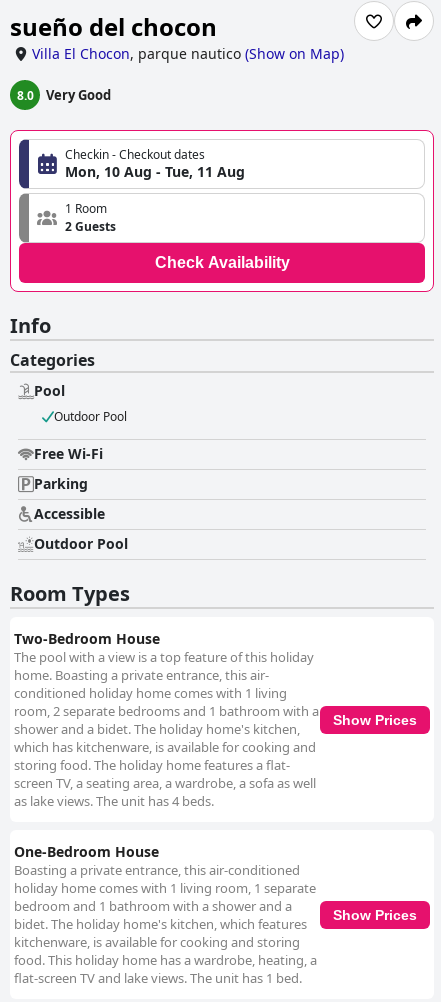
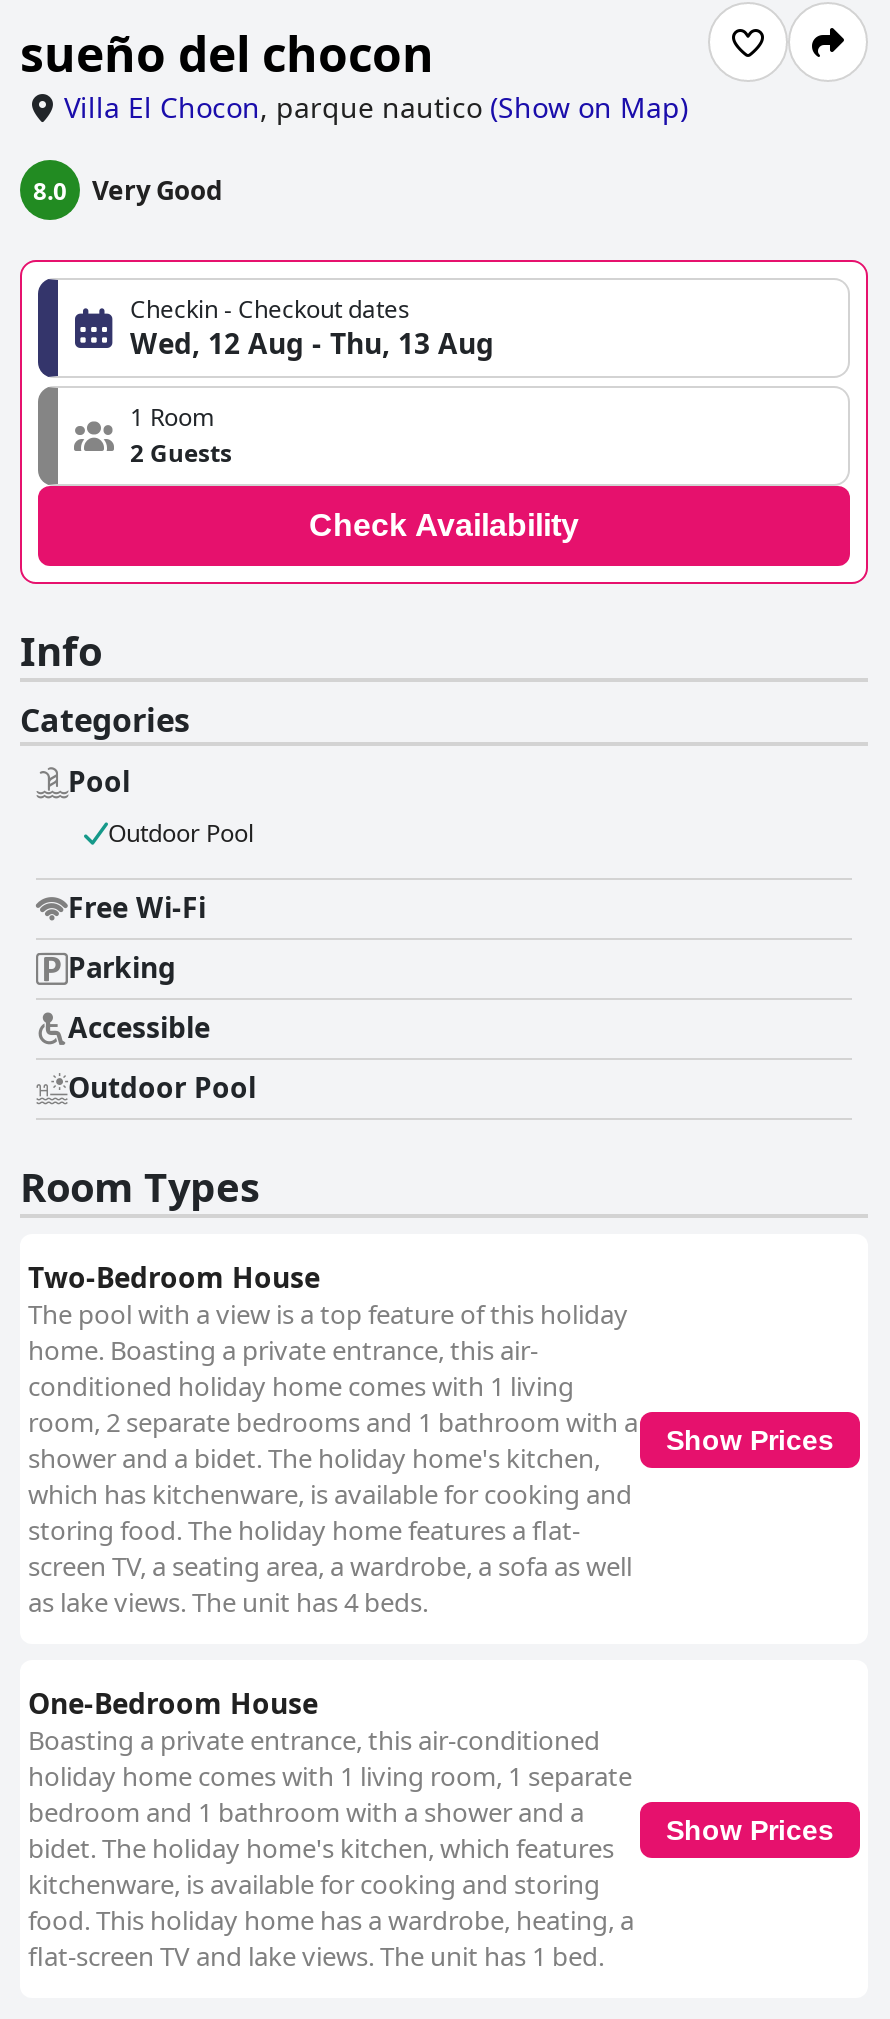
[65,162,245,181] Mon, 10 Aug - Tue, 11 Aug -> [130,324,494,362] Wed, 12 Aug - Thu, 13 Aug

